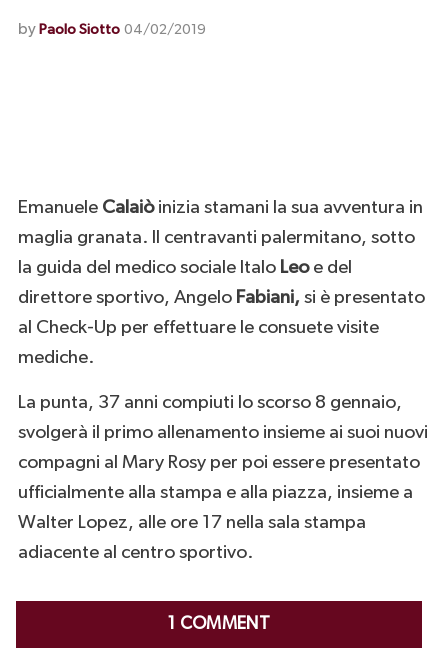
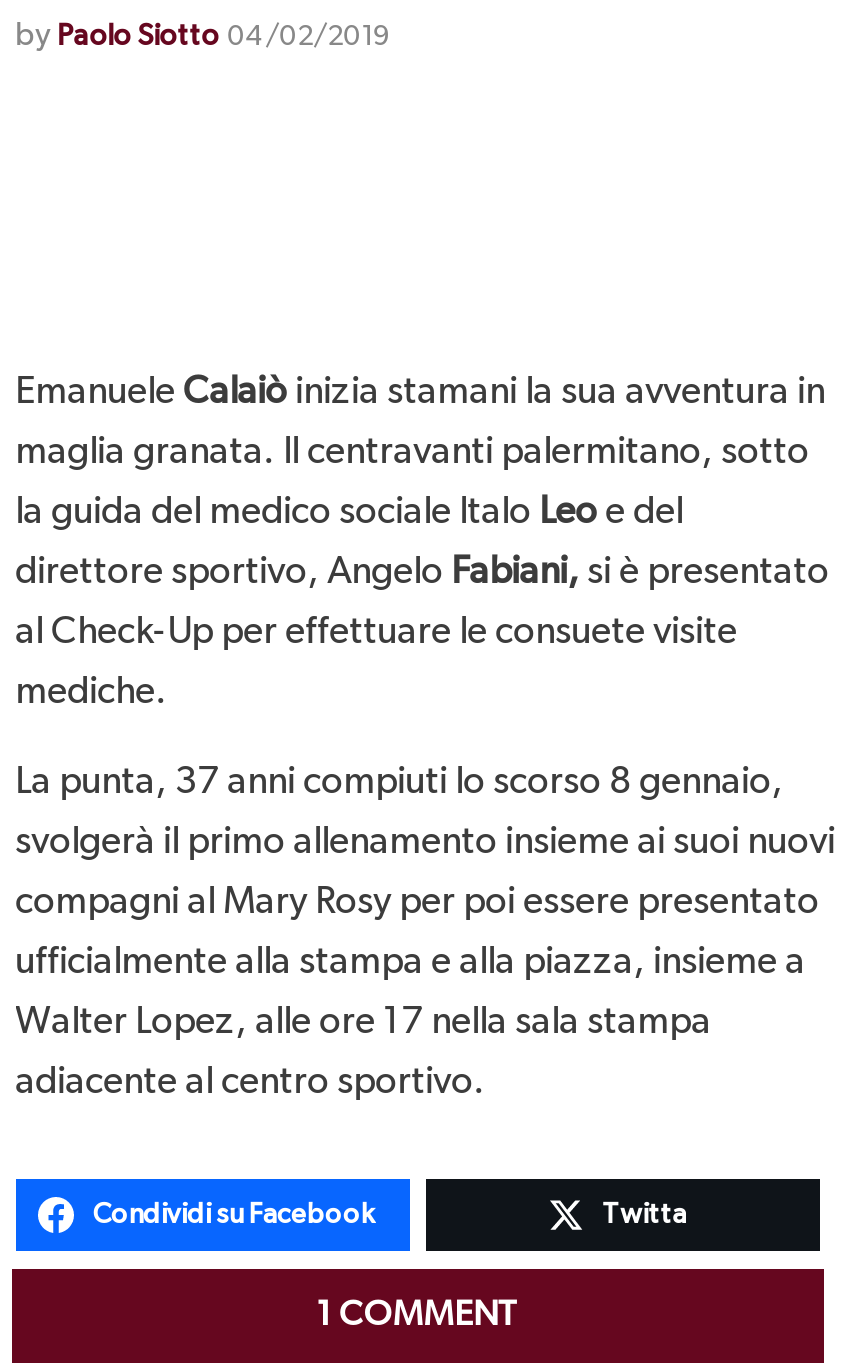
none -> [93,1201,686,1229] Condividi su Facebook | Twitta

